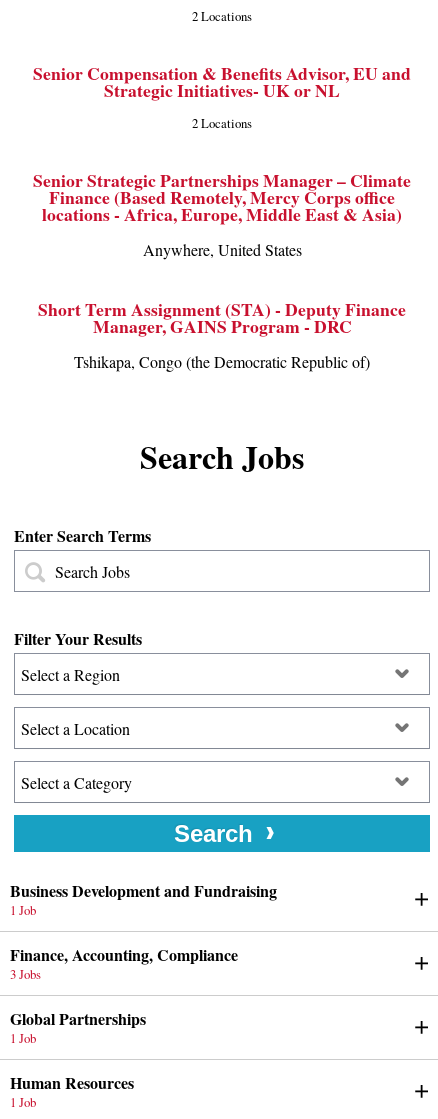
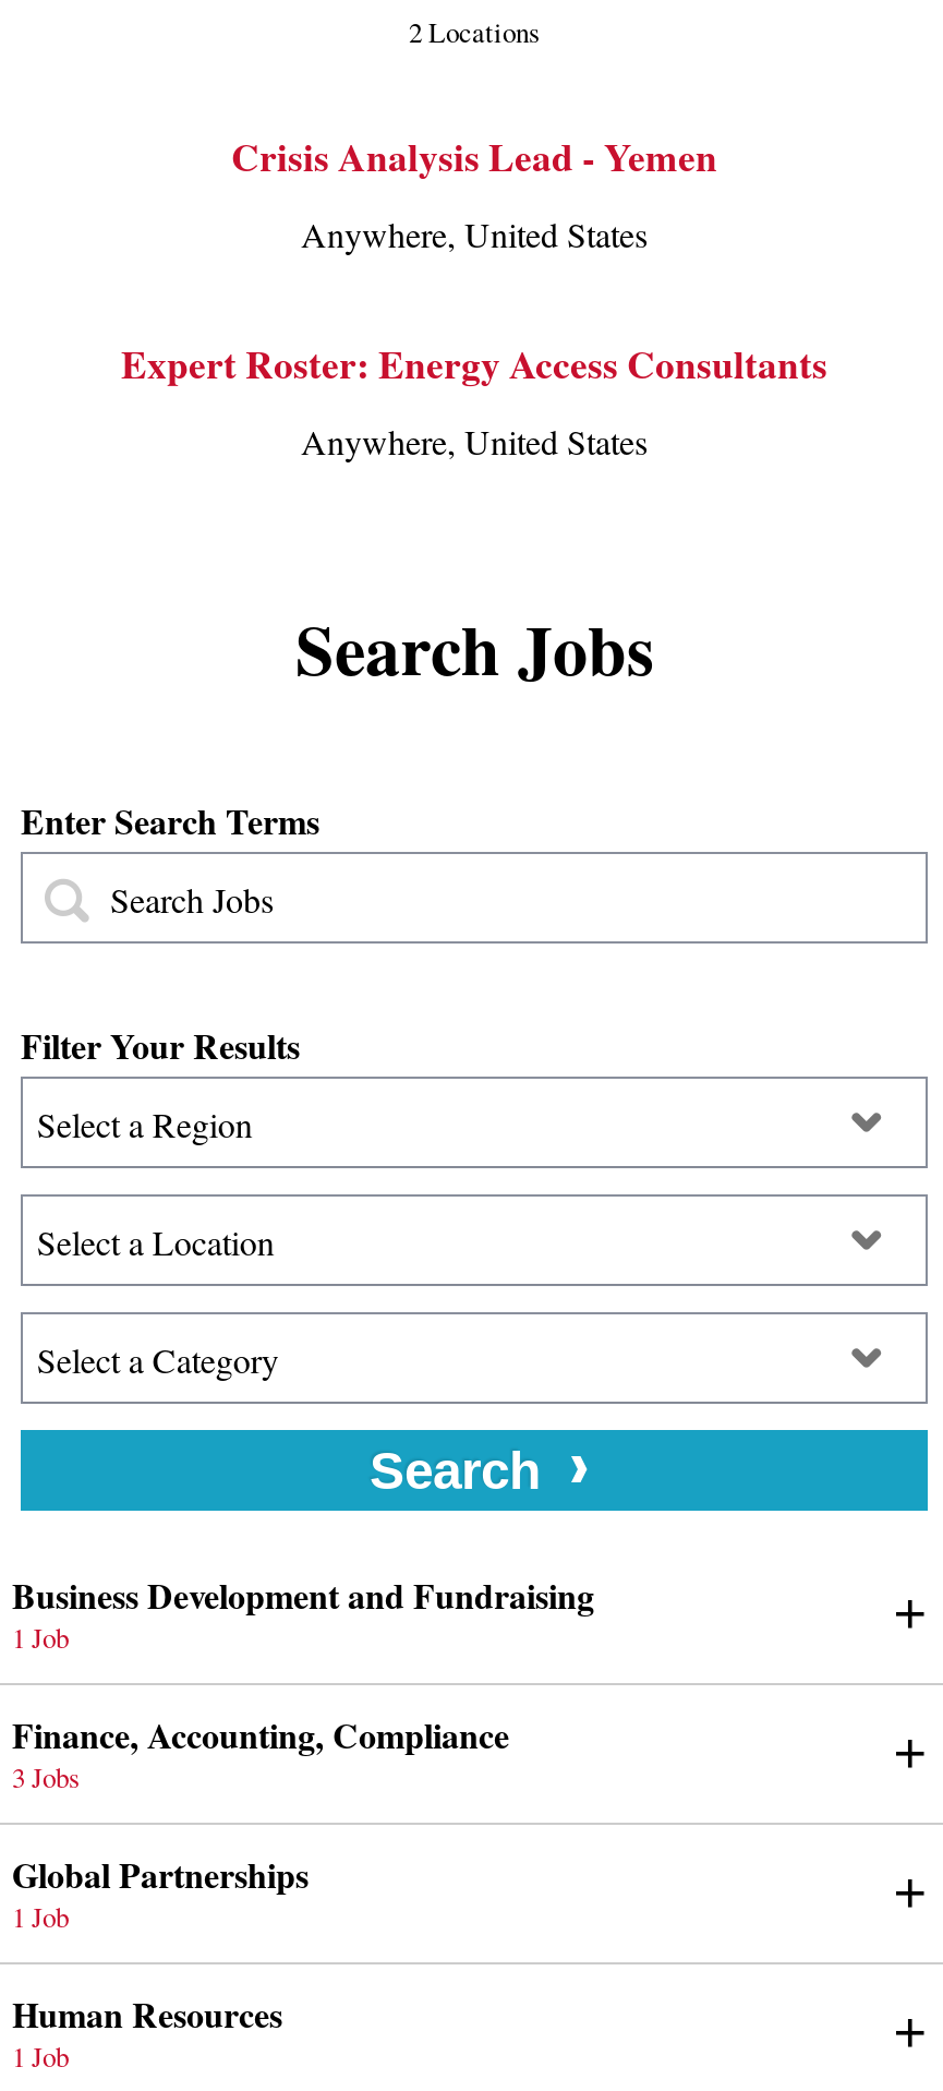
[33,60,411,227] Senior Compensation & Benefits Advisor, EU and | Strategic Initiatives- UK or NL | 2 Locations | Senior Strategic Partnerships Manager – Climate | Finance (Based Remotely, Mercy Corps office | locations - Africa, Europe, Middle East & Asia) -> [231,128,717,184] Crisis Analysis Lead - Yemen
[38,296,406,339] Short Term Assignment (STA) - Deputy Finance | Manager, GAINS Program - DRC -> [121,335,827,392] Expert Roster: Energy Access Consultants
[74,351,370,372] Tshikapa, Congo (the Democratic Republic of) -> [301,418,648,464] Anywhere, United States

